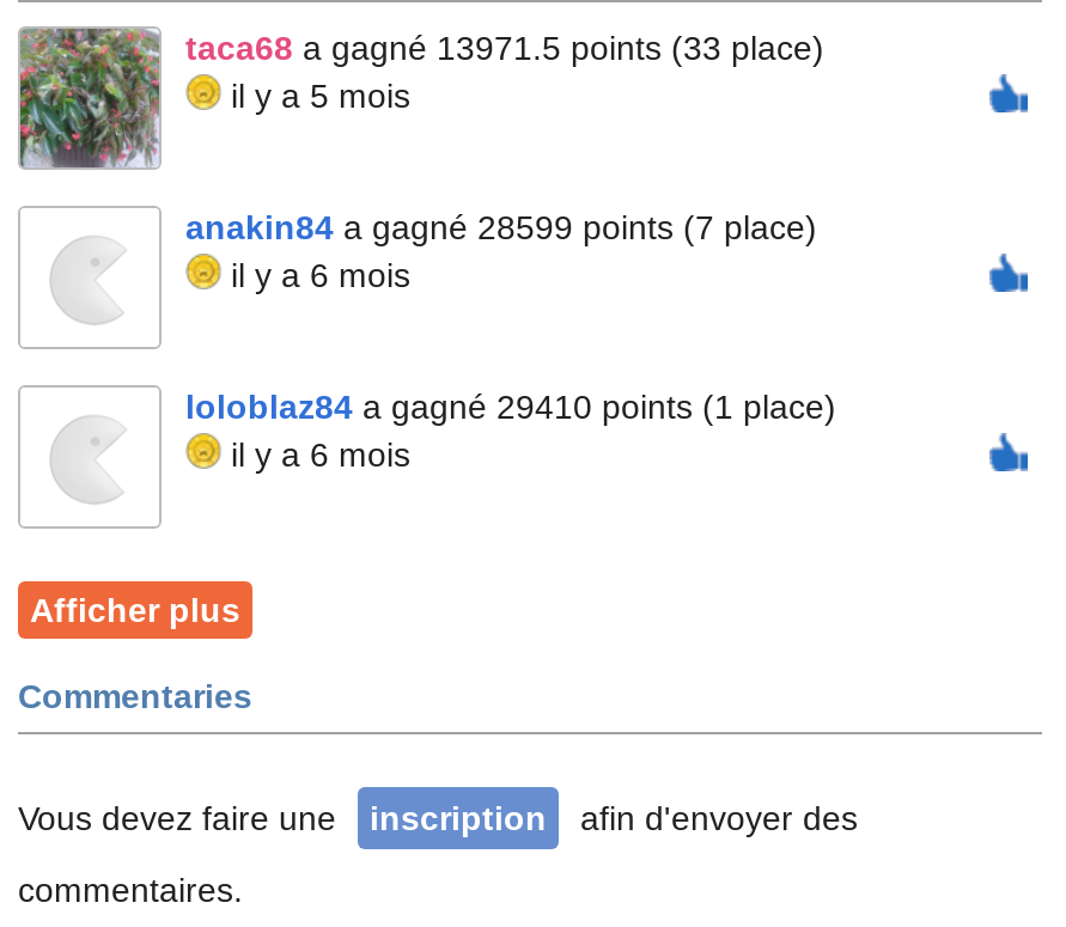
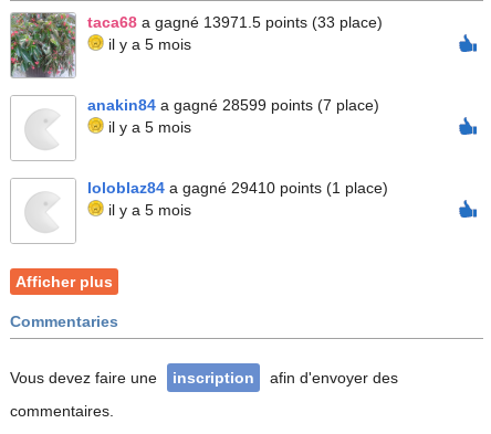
[221,257,410,295] il y a 6 mois -> [104,119,191,136] il y a 5 mois
[221,436,410,475] il y a 6 mois -> [104,201,191,219] il y a 5 mois

